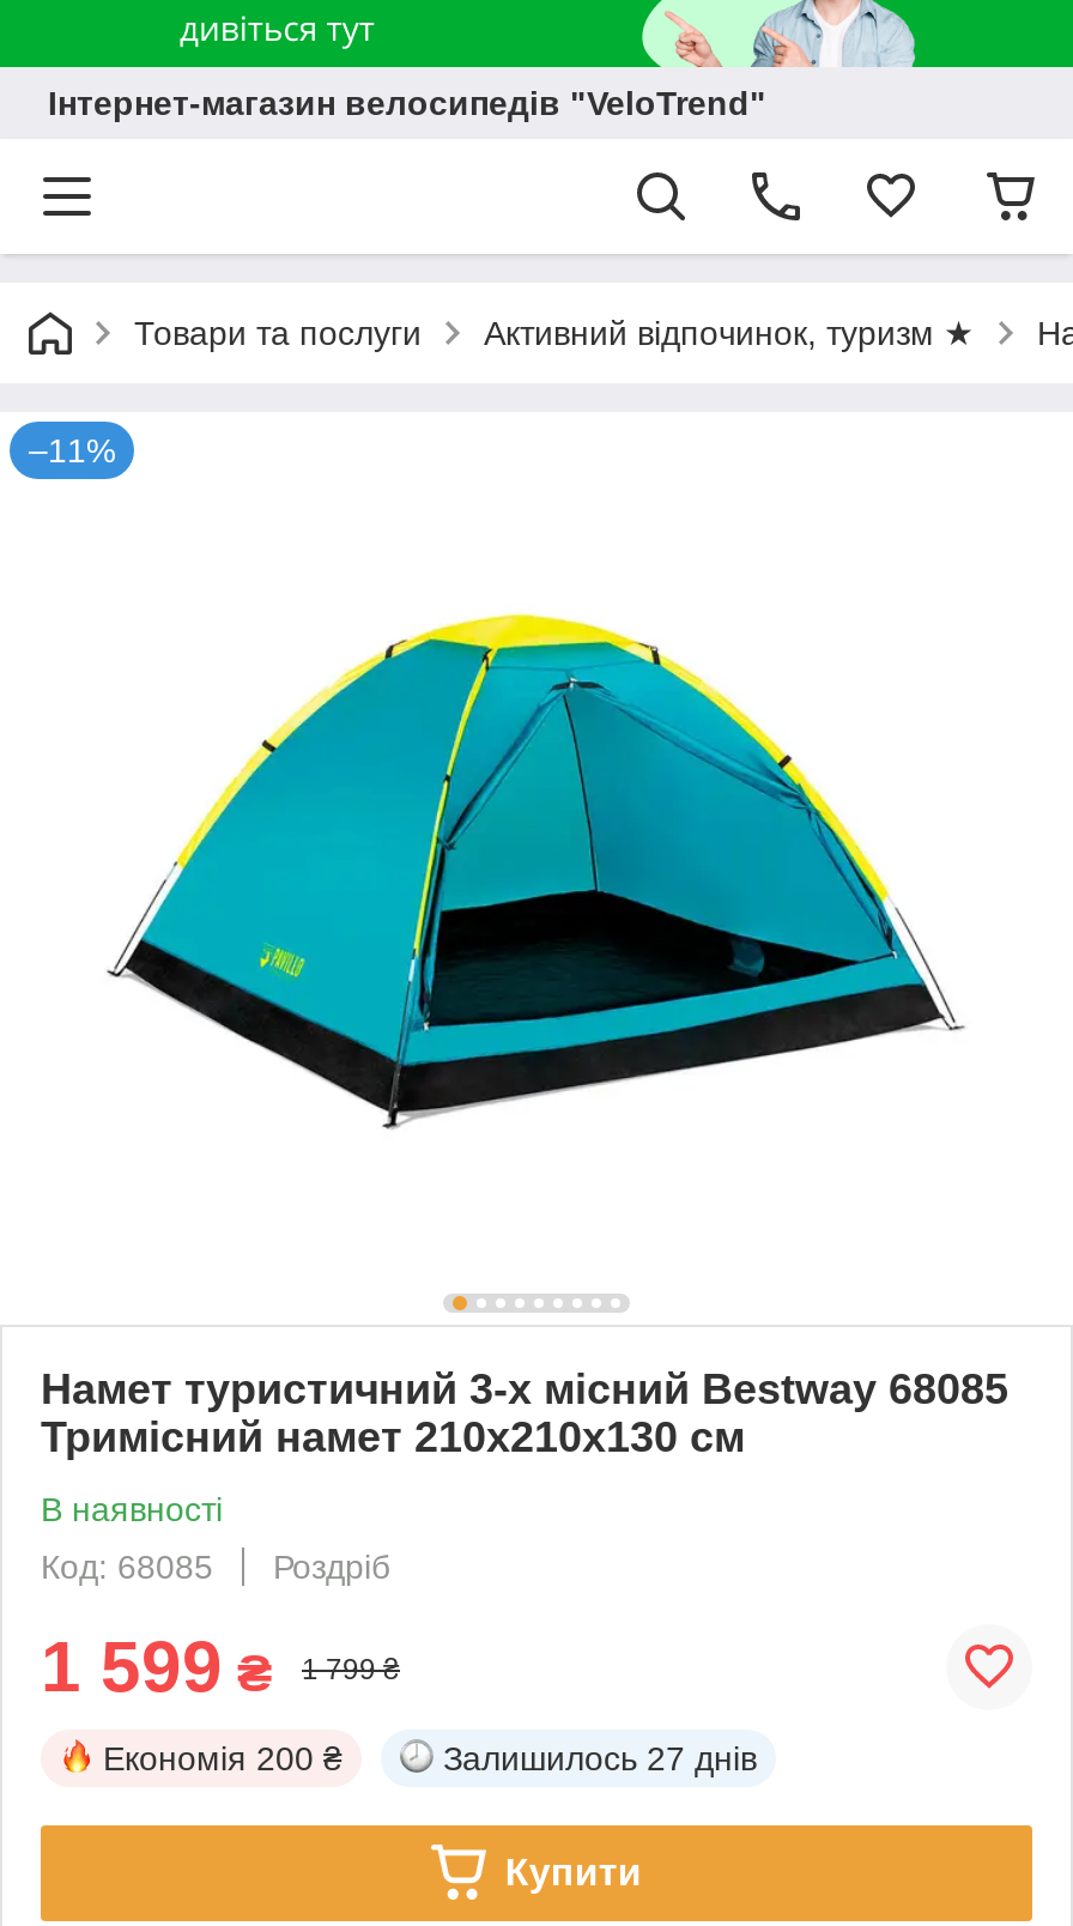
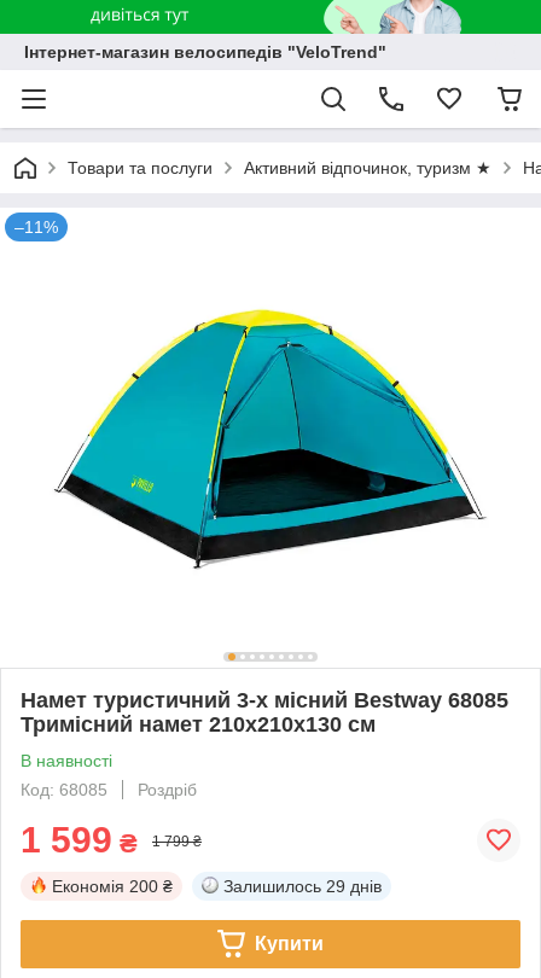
[443,1739,757,1777] Залишилось 27 днів -> [223,876,382,896] Залишилось 29 днів

